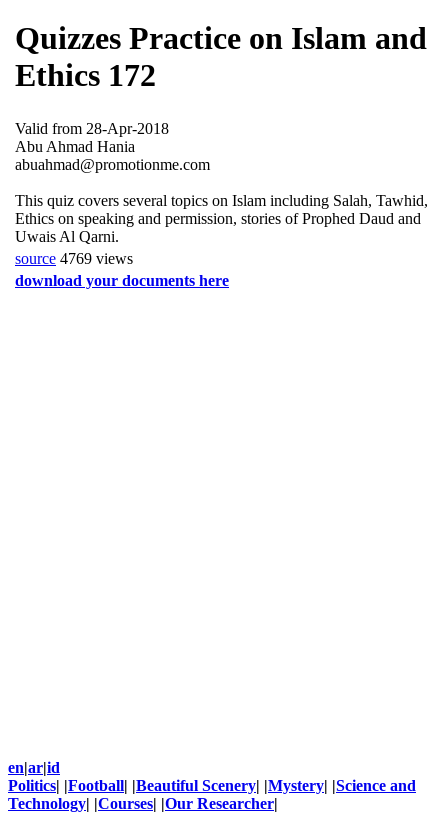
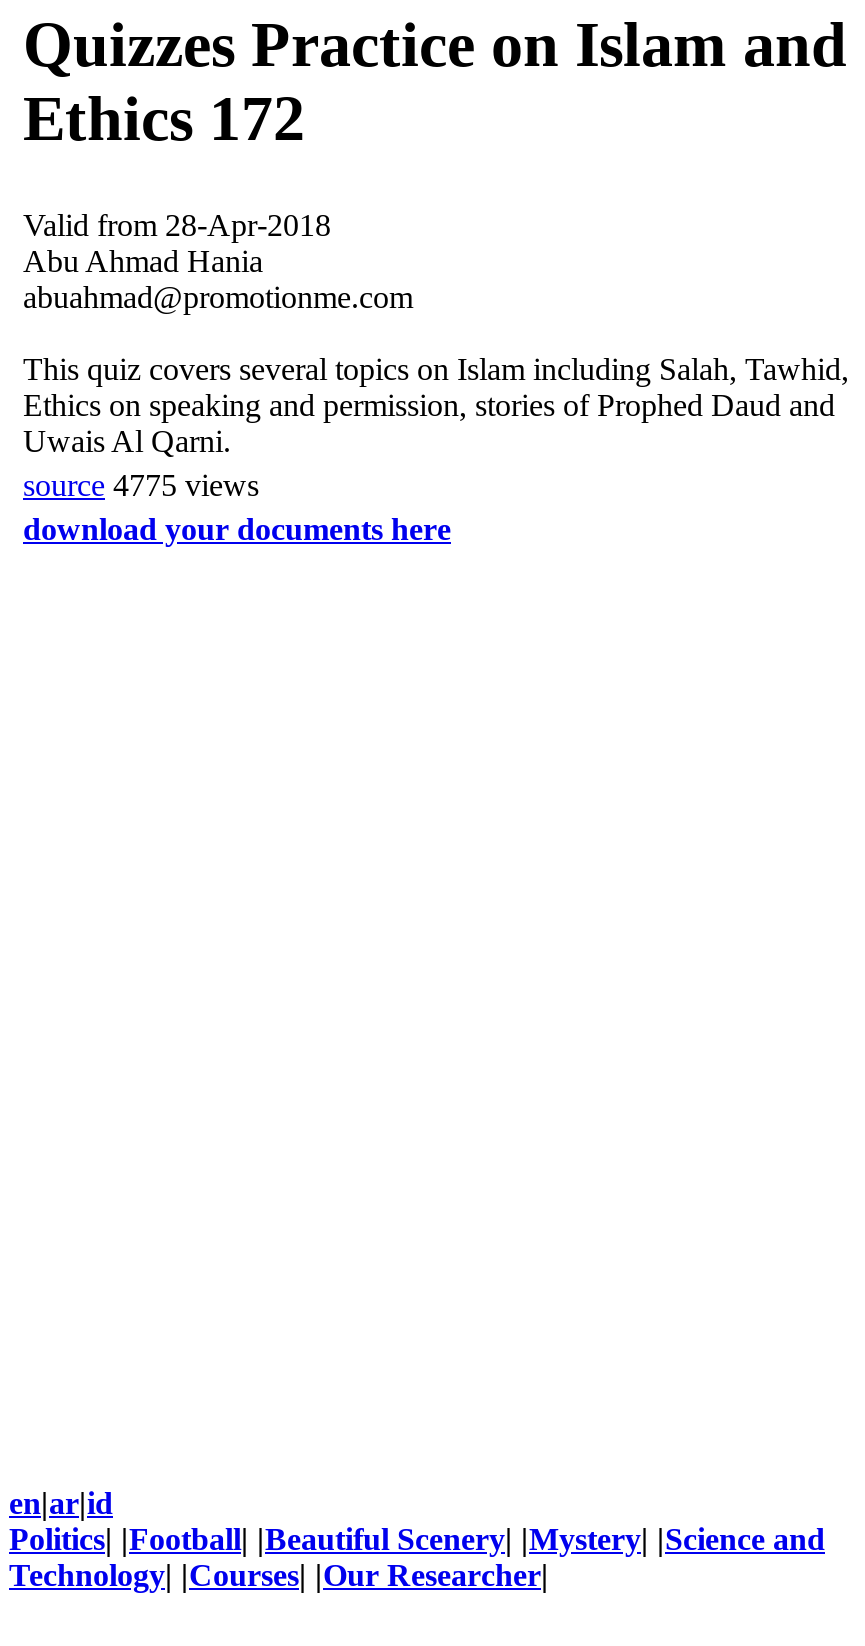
[15,250,133,267] source 4769 views -> [23,468,259,502] source 4775 views

